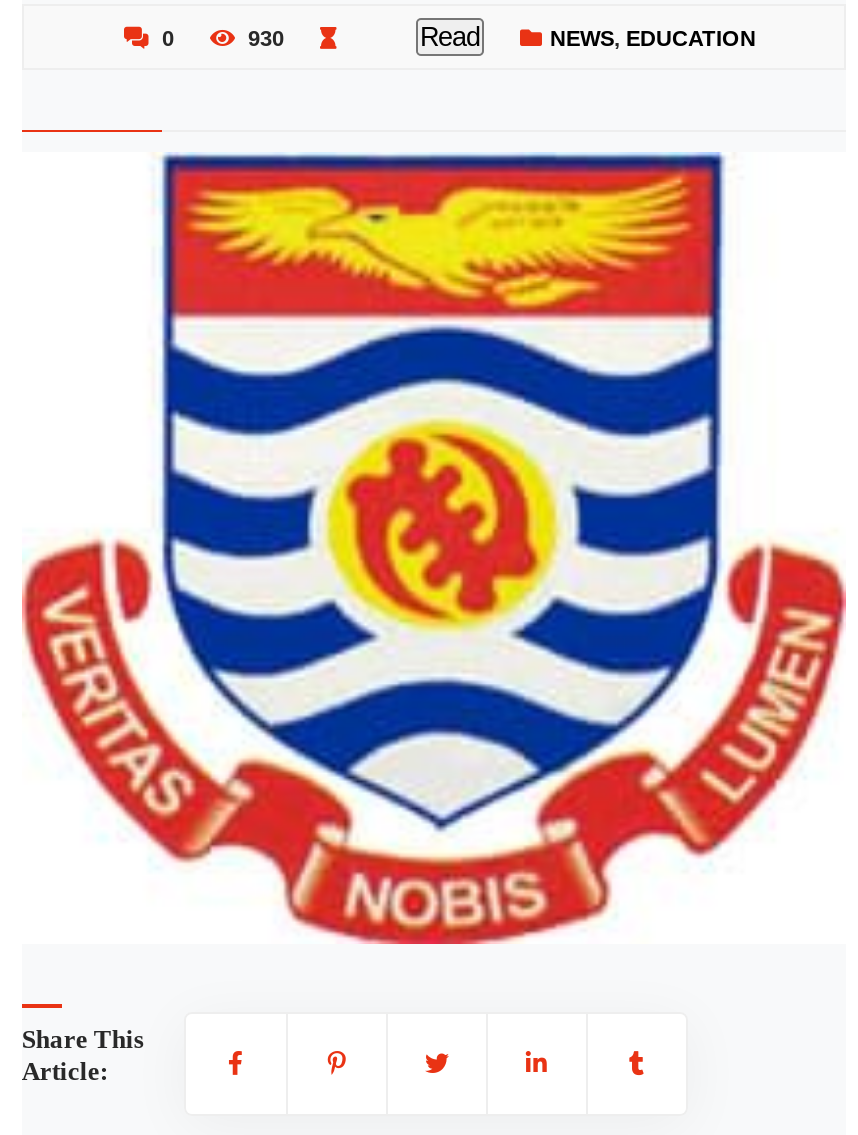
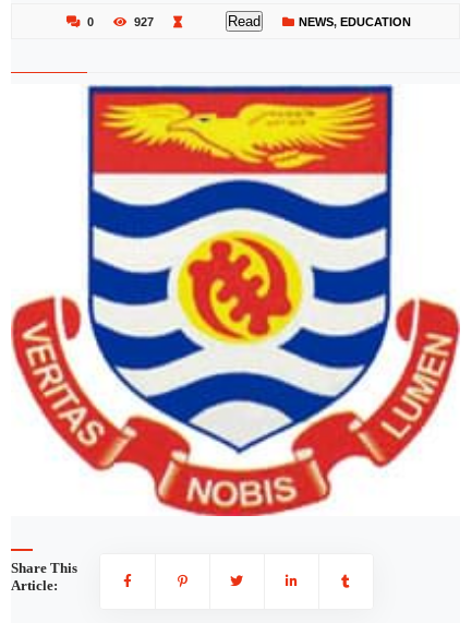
[242,26,284,50] 930 -> [131,15,154,28] 927

